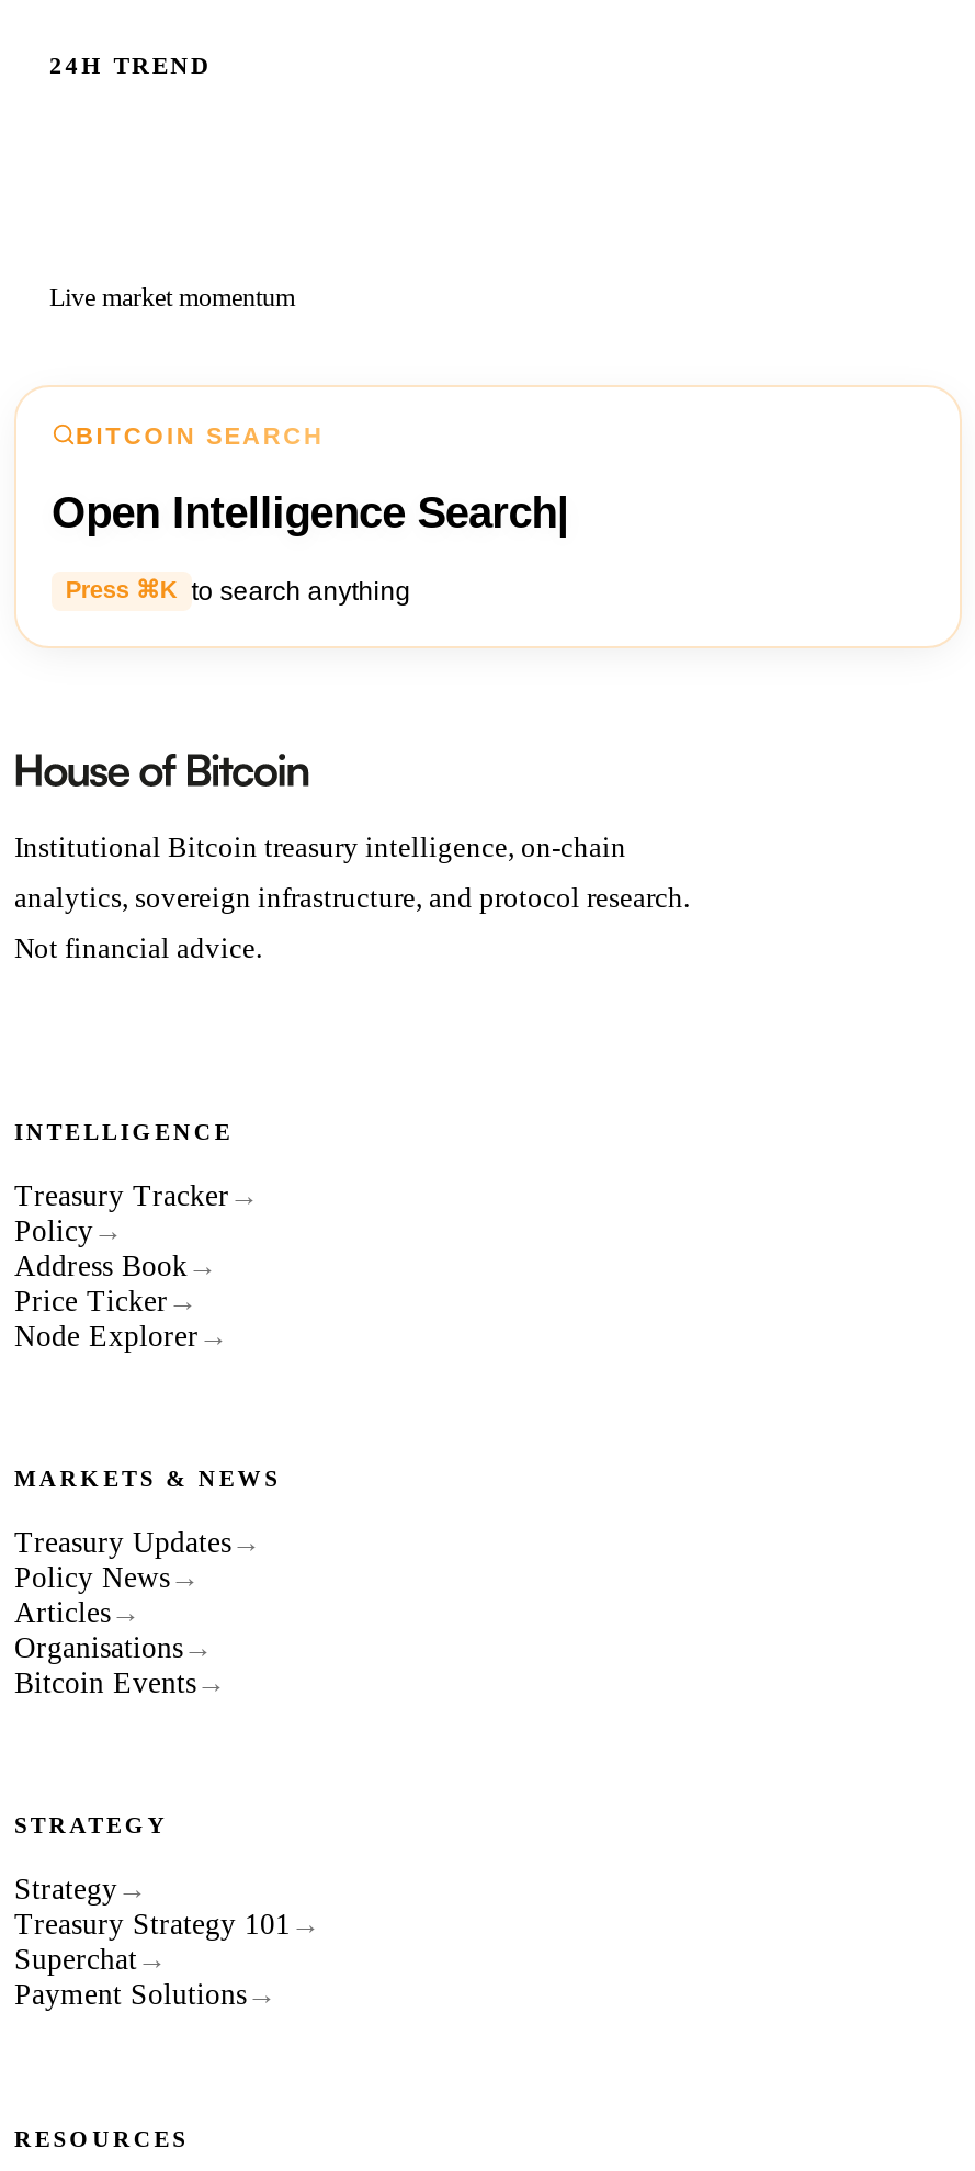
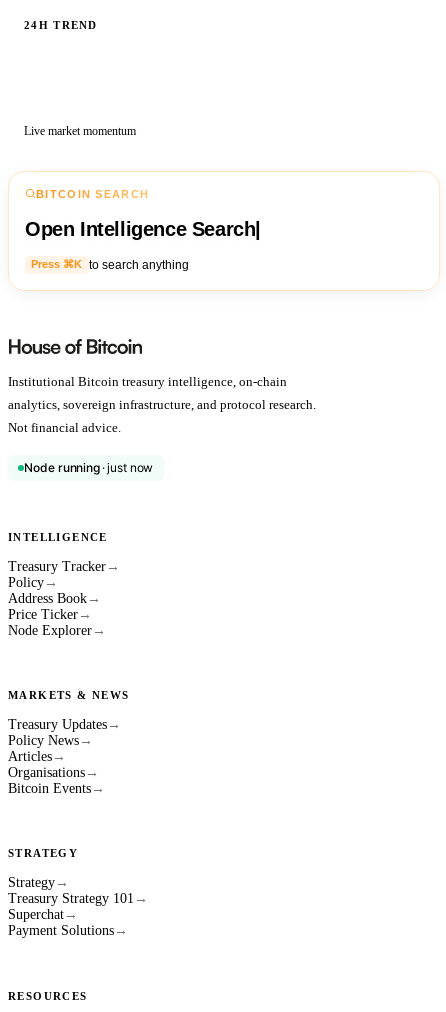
none -> [24,460,153,475] Node running · just now

